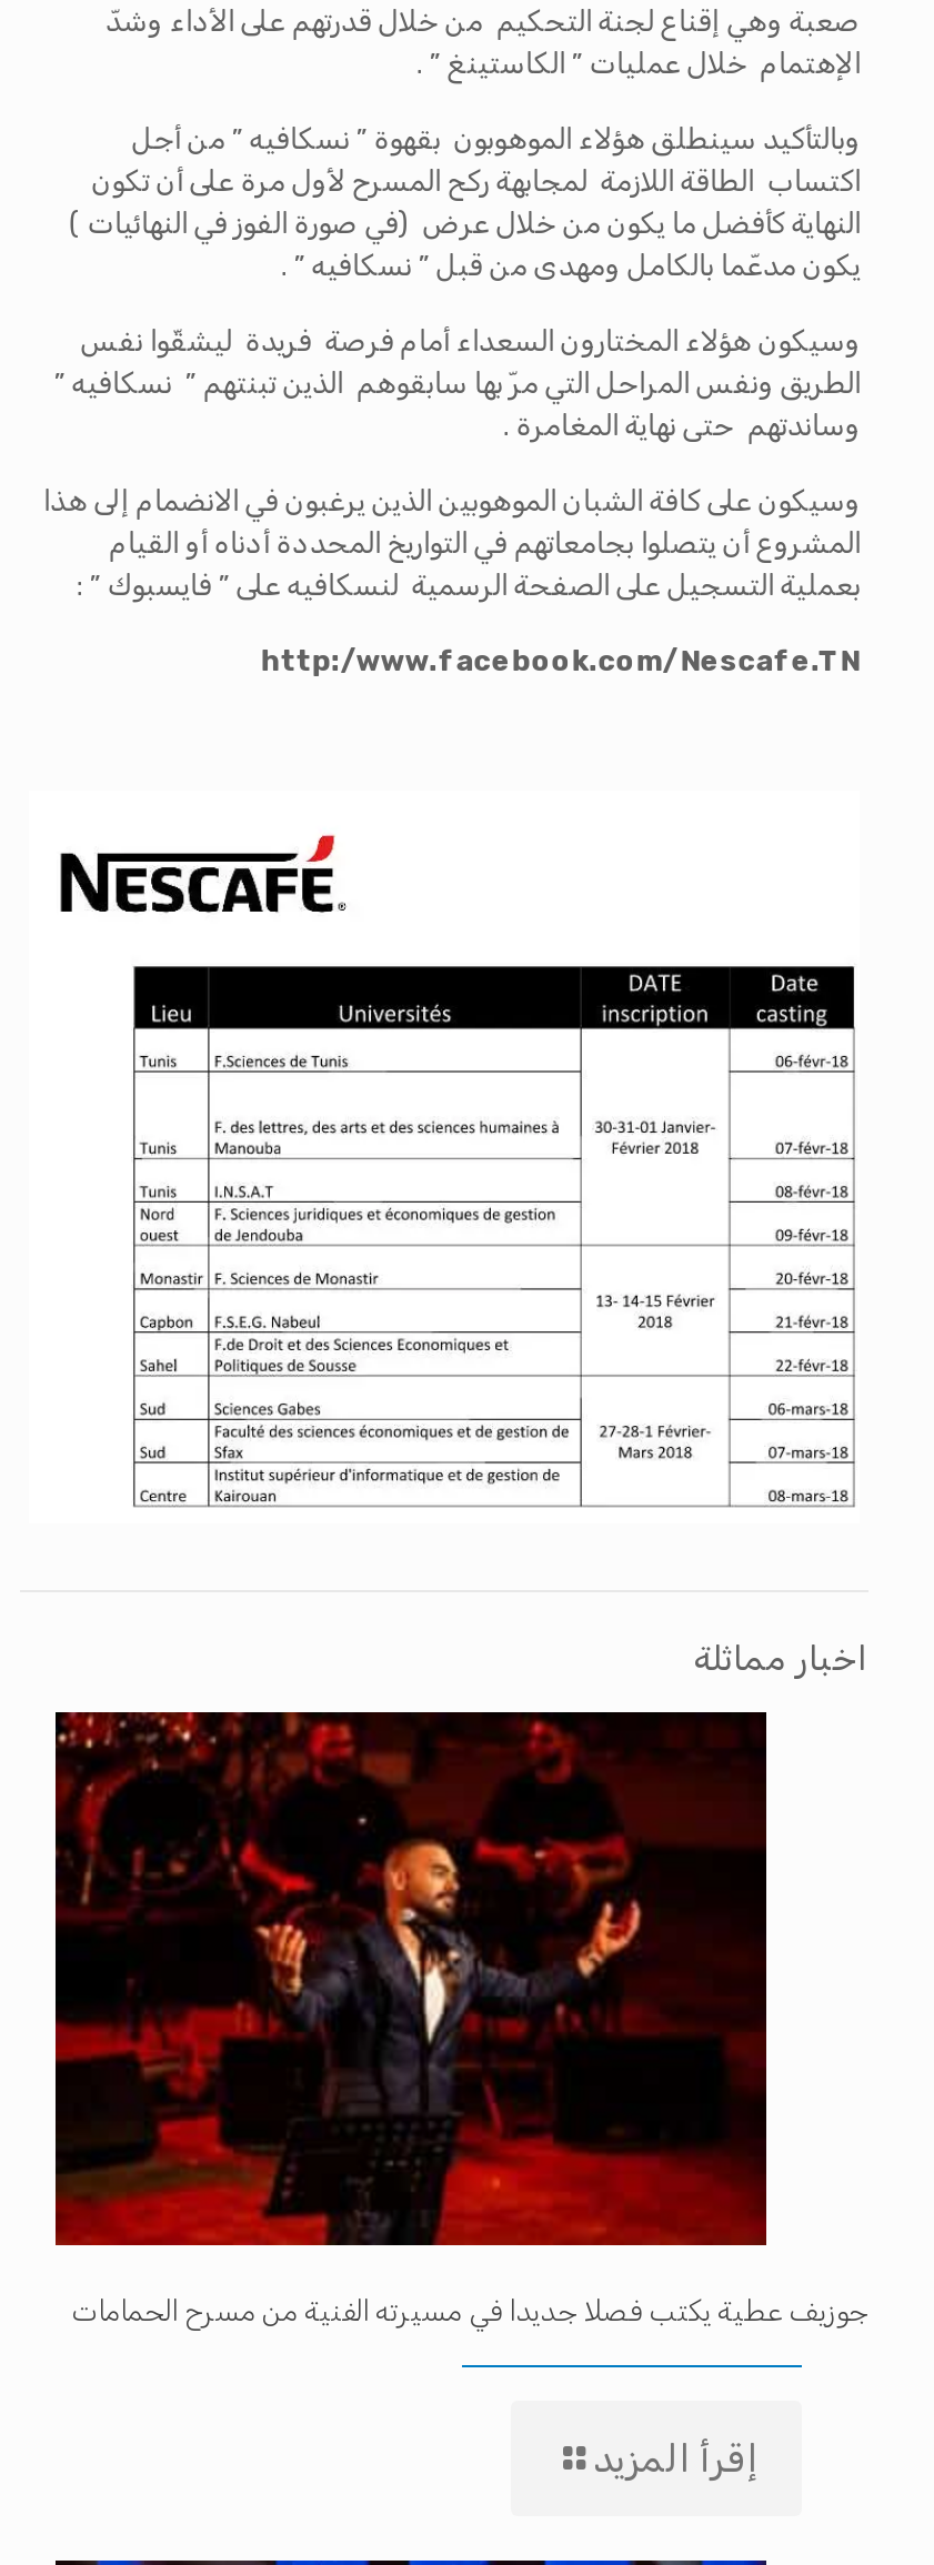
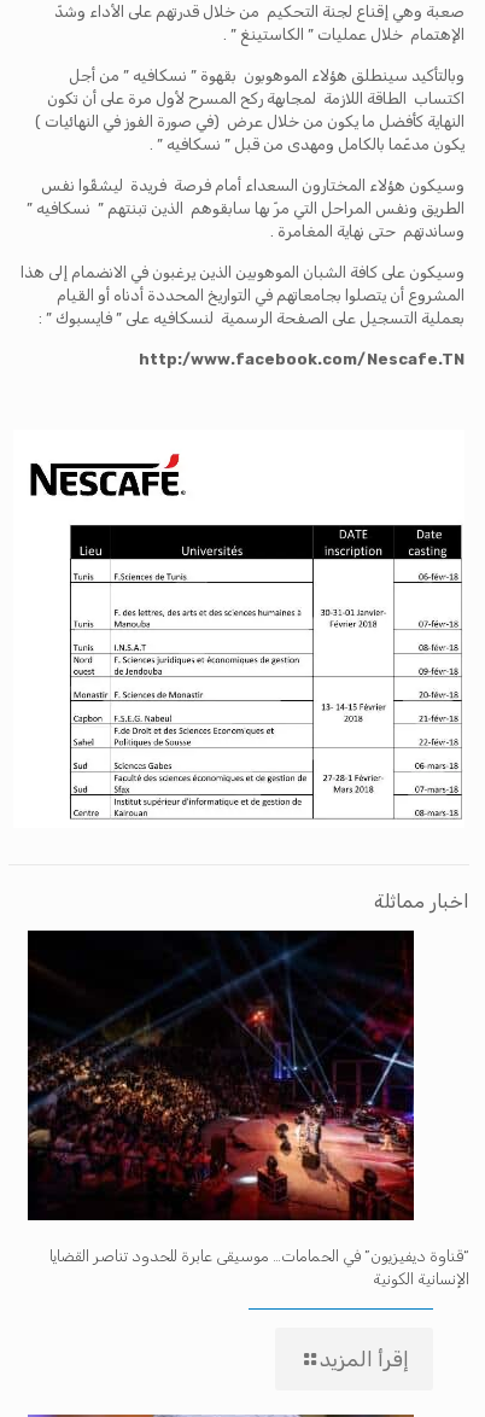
[53,1710,868,2328] [image] | جوزيف عطية يكتب فصلا جديدا في مسيرته الفنية من مسرح الحمامات -> [28,929,469,1288] [image] | “قناوة ديفيزيون” في الحمامات… موسيقى عابرة للحدود تناصر القضايا | الإنسانية الكونية

